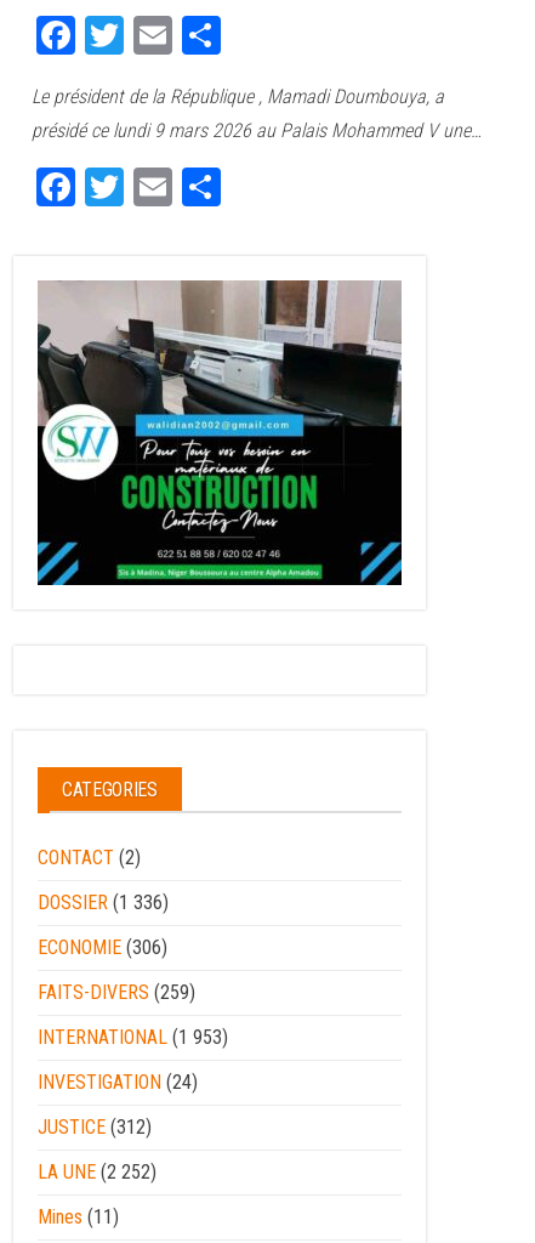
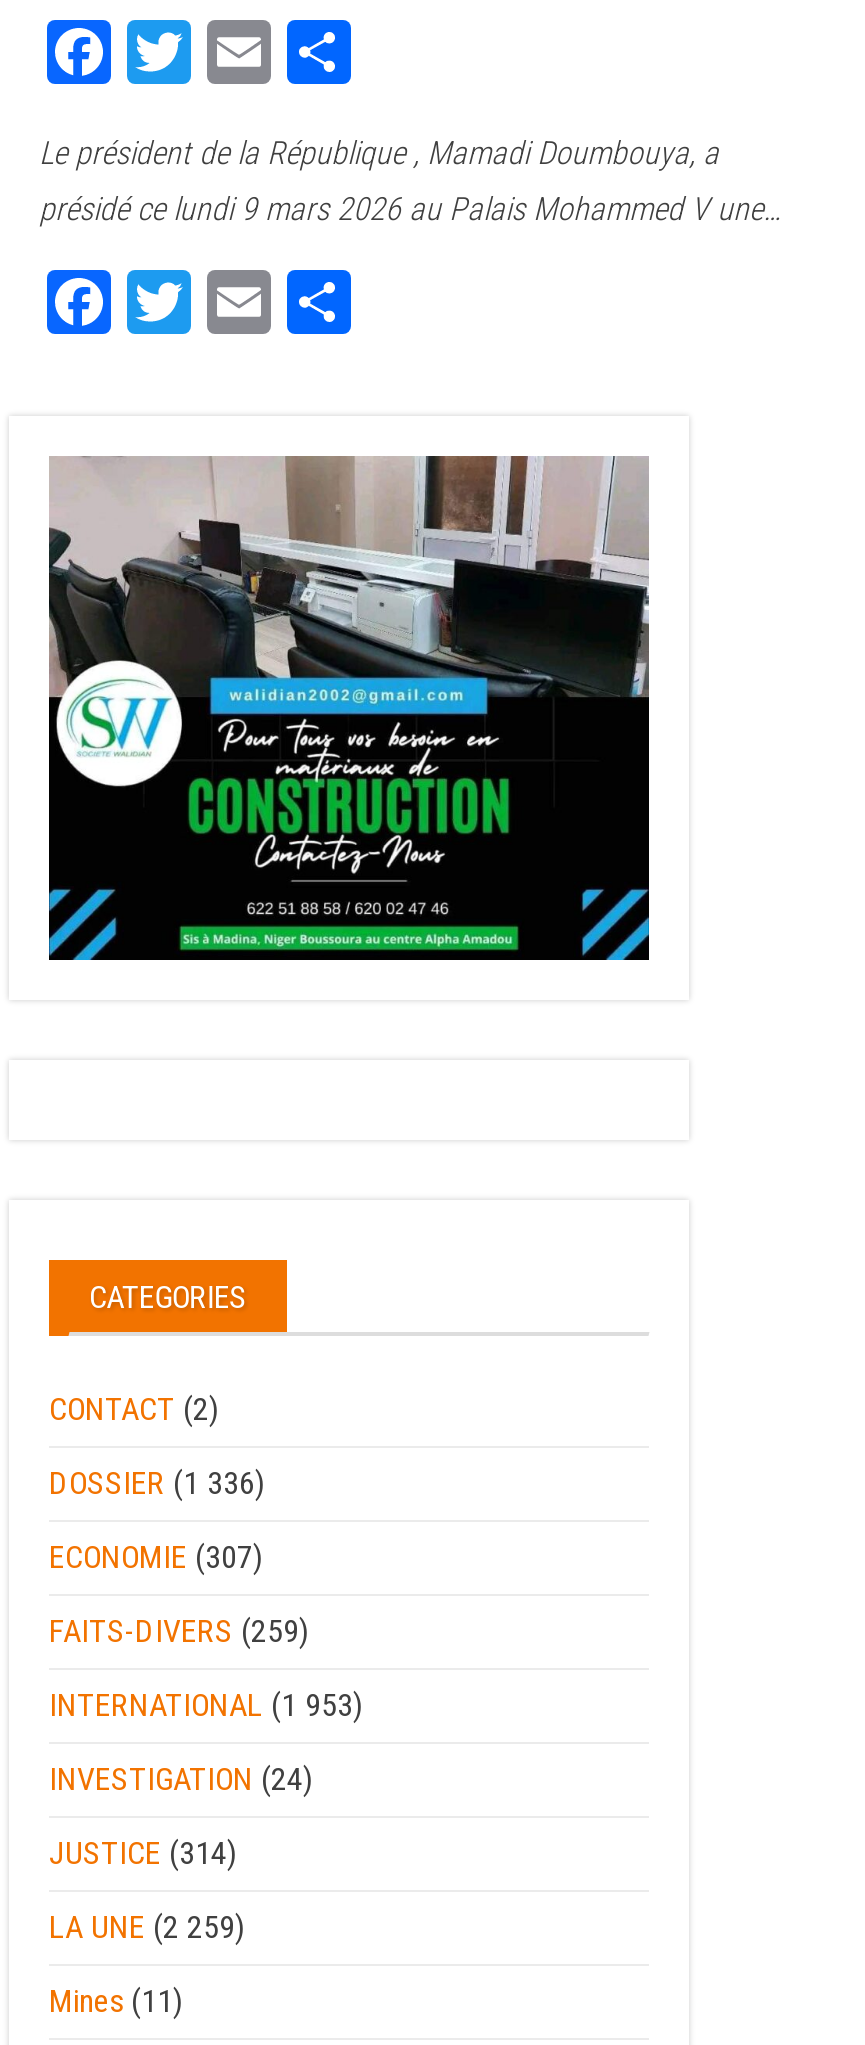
[38,936,167,959] ECONOMIE (306) -> [49,1538,263,1576] ECONOMIE (307)
[38,1116,152,1139] JUSTICE (312) -> [49,1834,237,1872] JUSTICE (314)
[38,1161,156,1184] LA UNE (2 252) -> [49,1908,245,1946] LA UNE (2 259)

